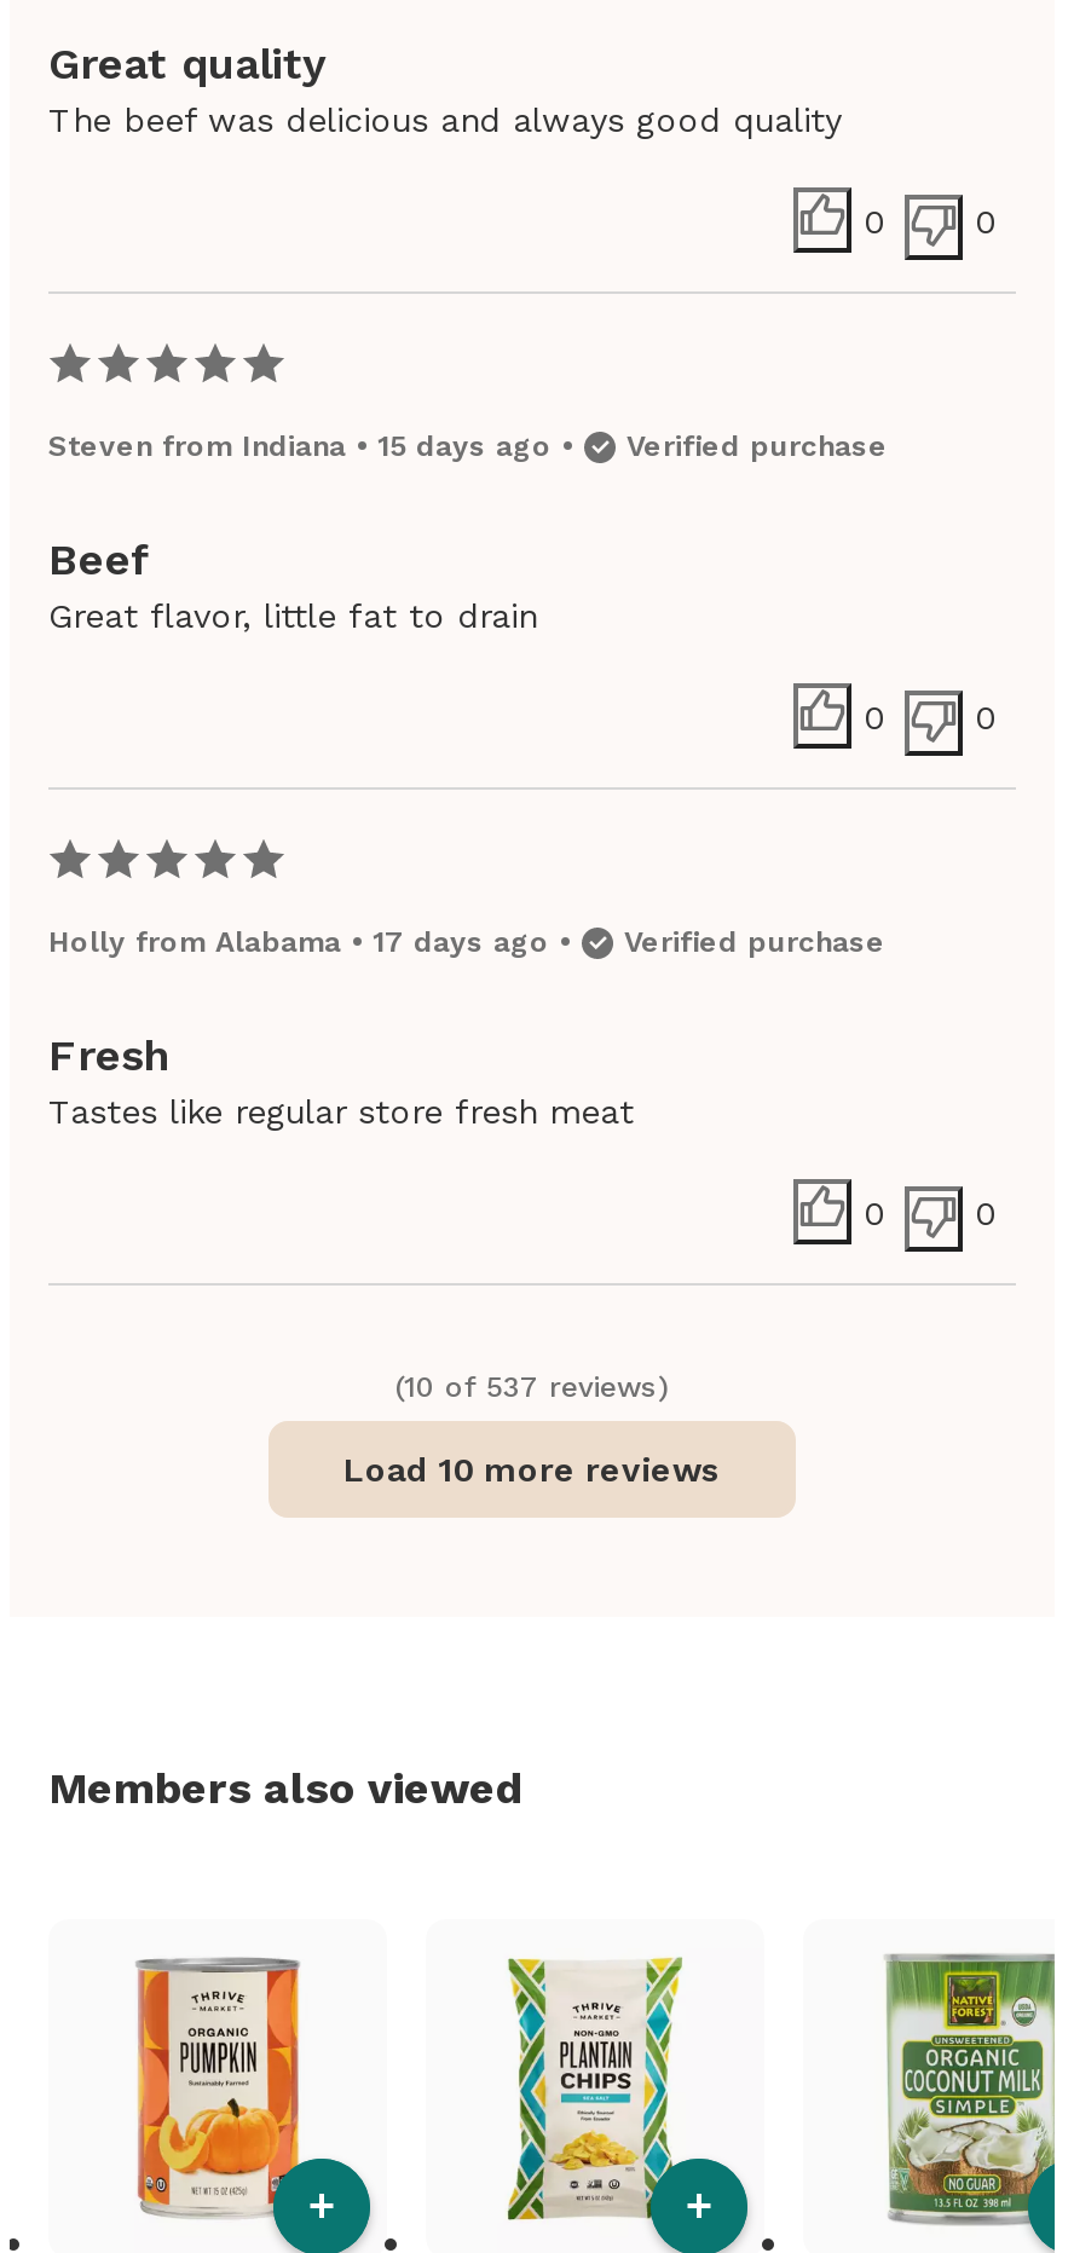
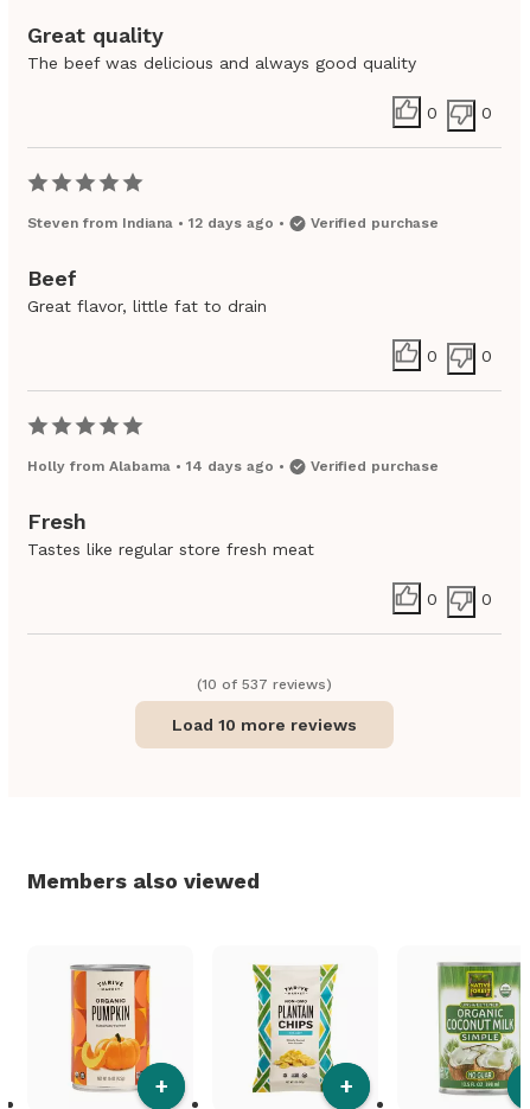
[48,430,573,464] Steven from Indiana • 15 days ago • -> [27,215,285,232] Steven from Indiana • 12 days ago •
[48,926,571,960] Holly from Alabama • 17 days ago • -> [27,458,285,475] Holly from Alabama • 14 days ago •

